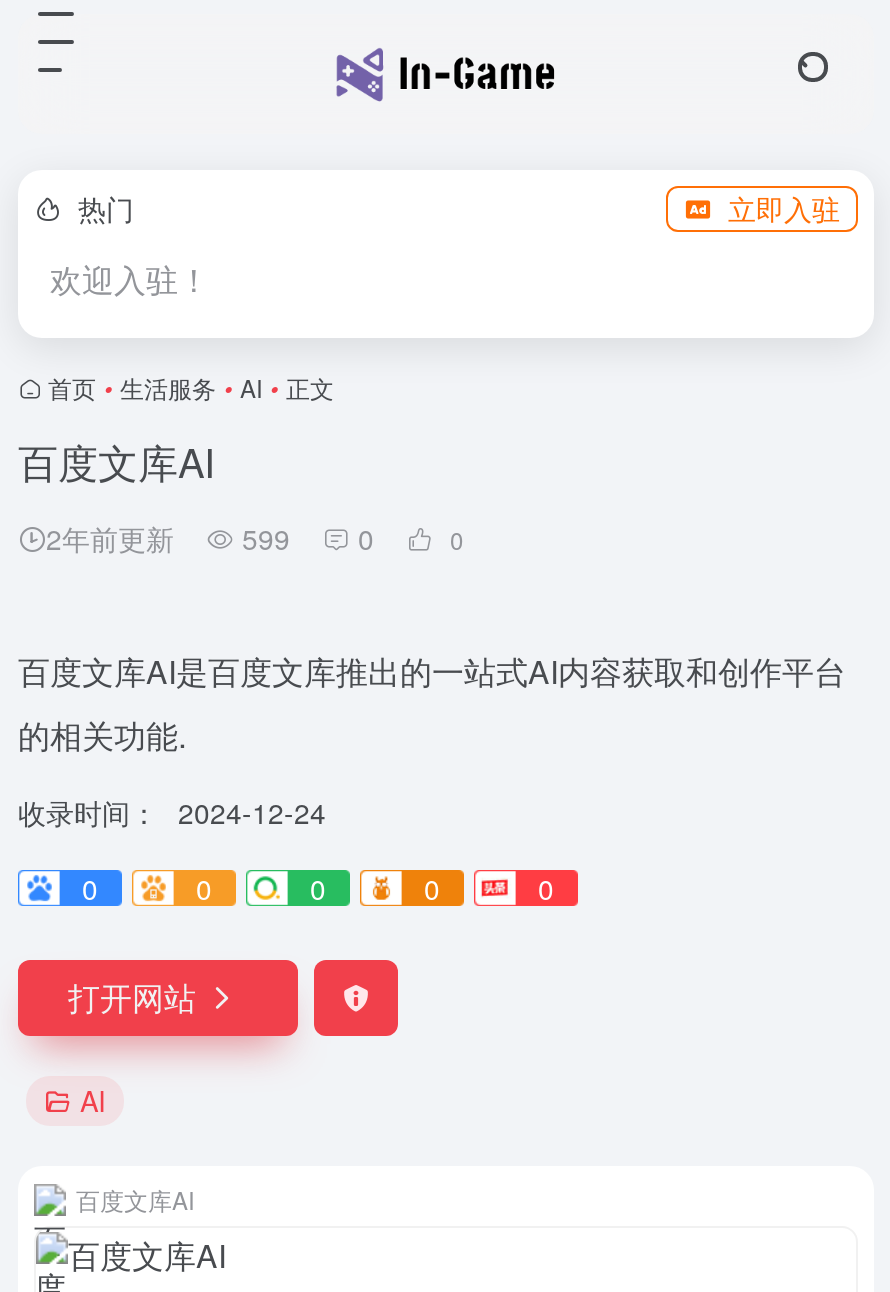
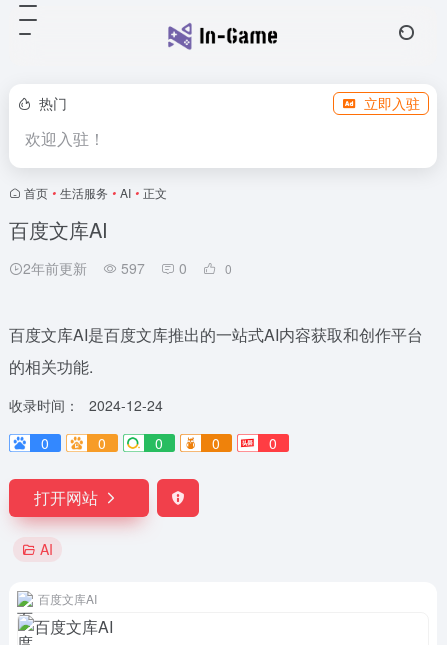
[46,518,374,558] 2年前更新 599 0 -> [23,258,187,278] 2年前更新 597 0

